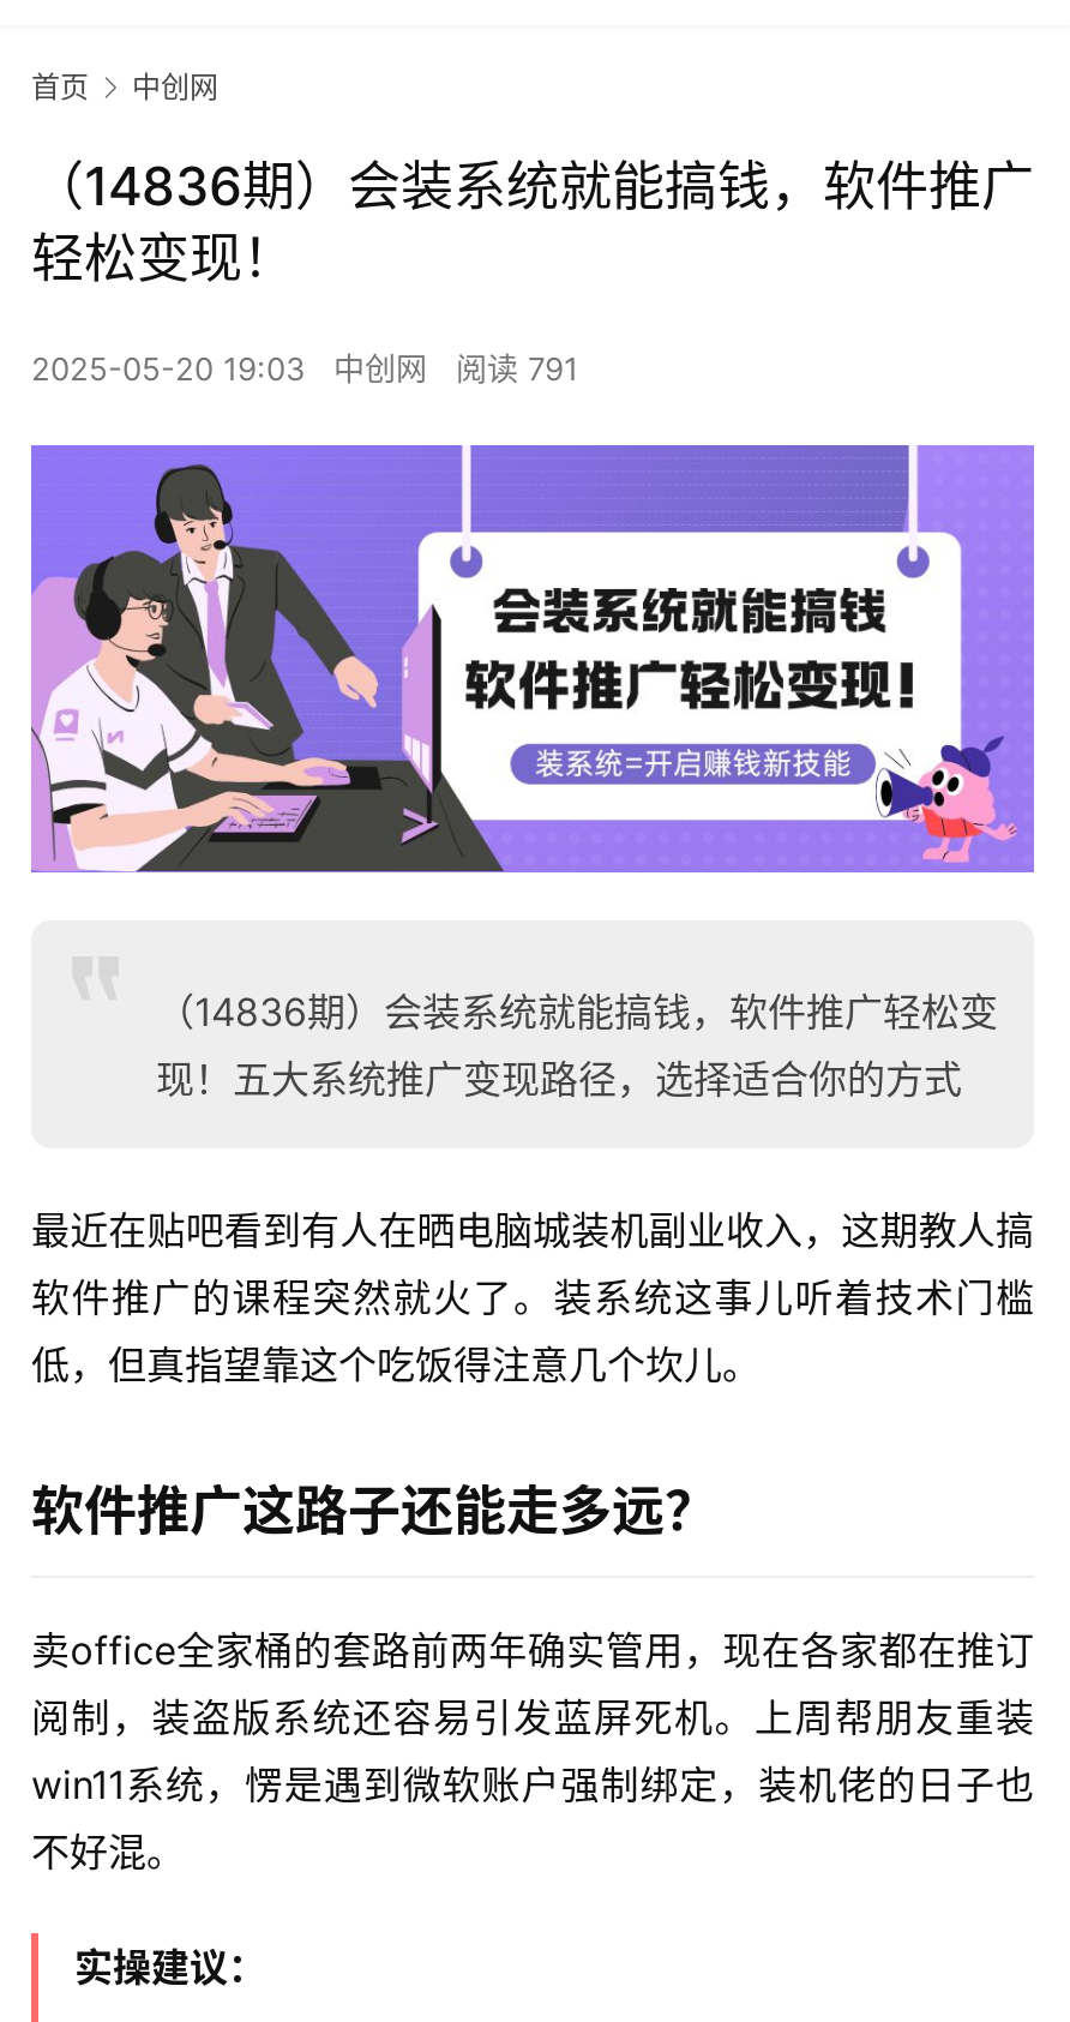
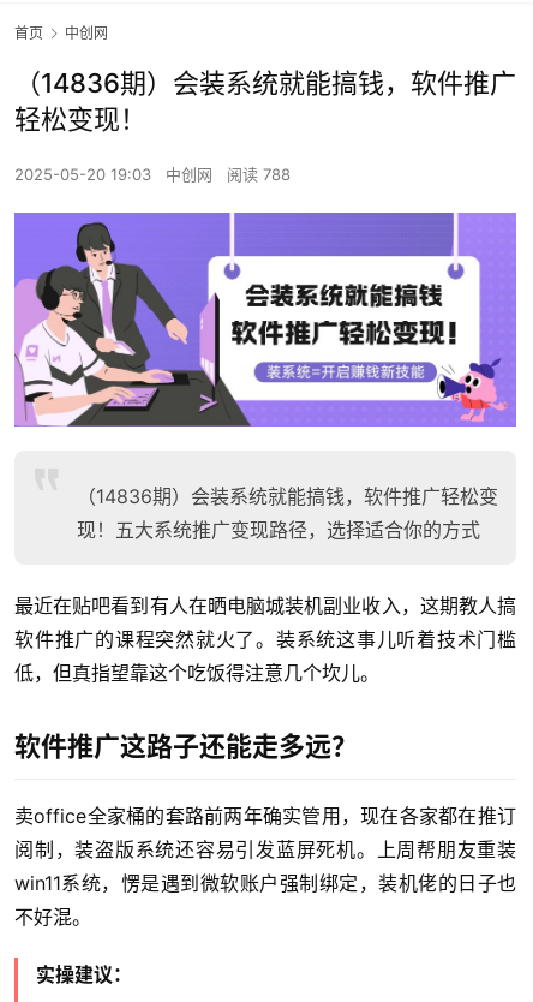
[31,350,578,388] 2025-05-20 19:03 中创网 阅读 791 -> [14,165,291,184] 2025-05-20 19:03 中创网 阅读 788

